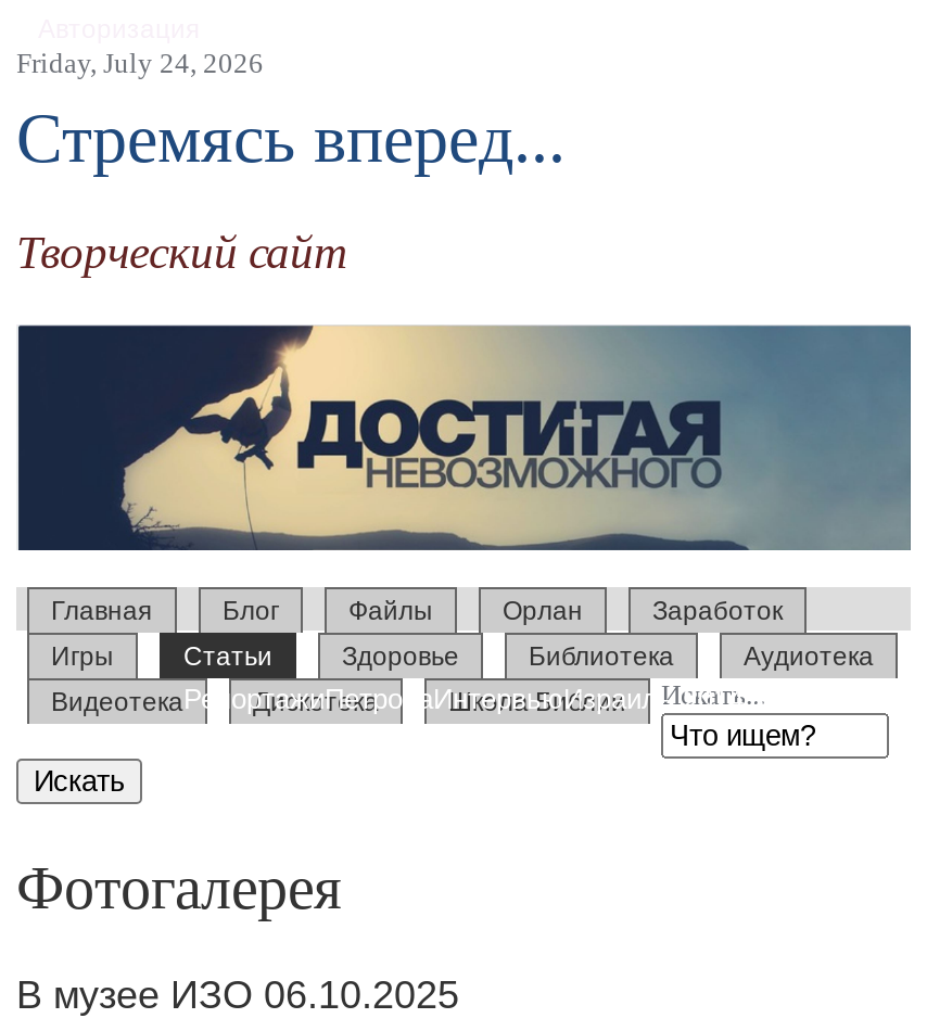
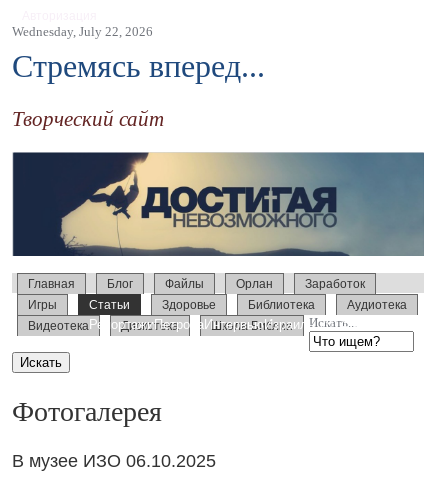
[16,47,264,79] Friday, July 24, 2026 -> [12,24,153,39] Wednesday, July 22, 2026

